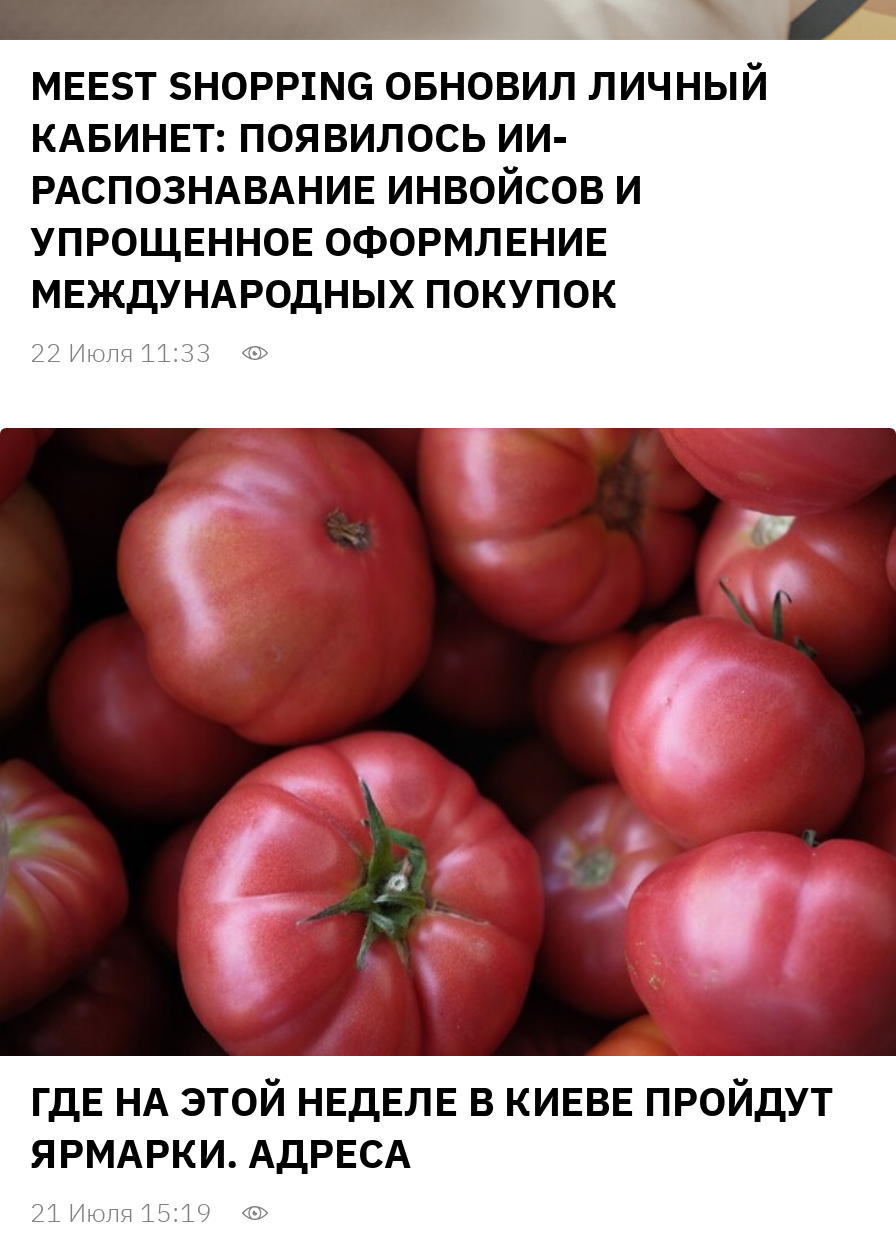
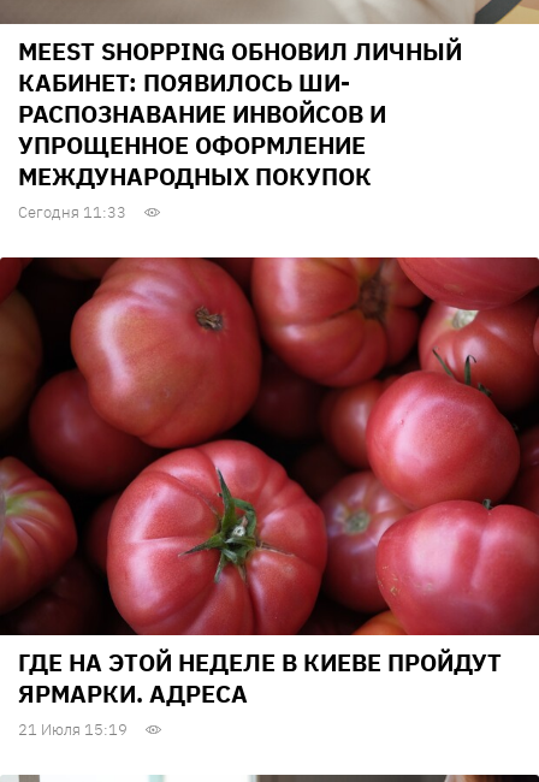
[30,110,568,164] КАБИНЕТ: ПОЯВИЛОСЬ ИИ- -> [18,66,350,99] КАБИНЕТ: ПОЯВИЛОСЬ ШИ-
[30,336,212,370] 22 Июля 11:33 -> [18,202,126,223] Сегодня 11:33

